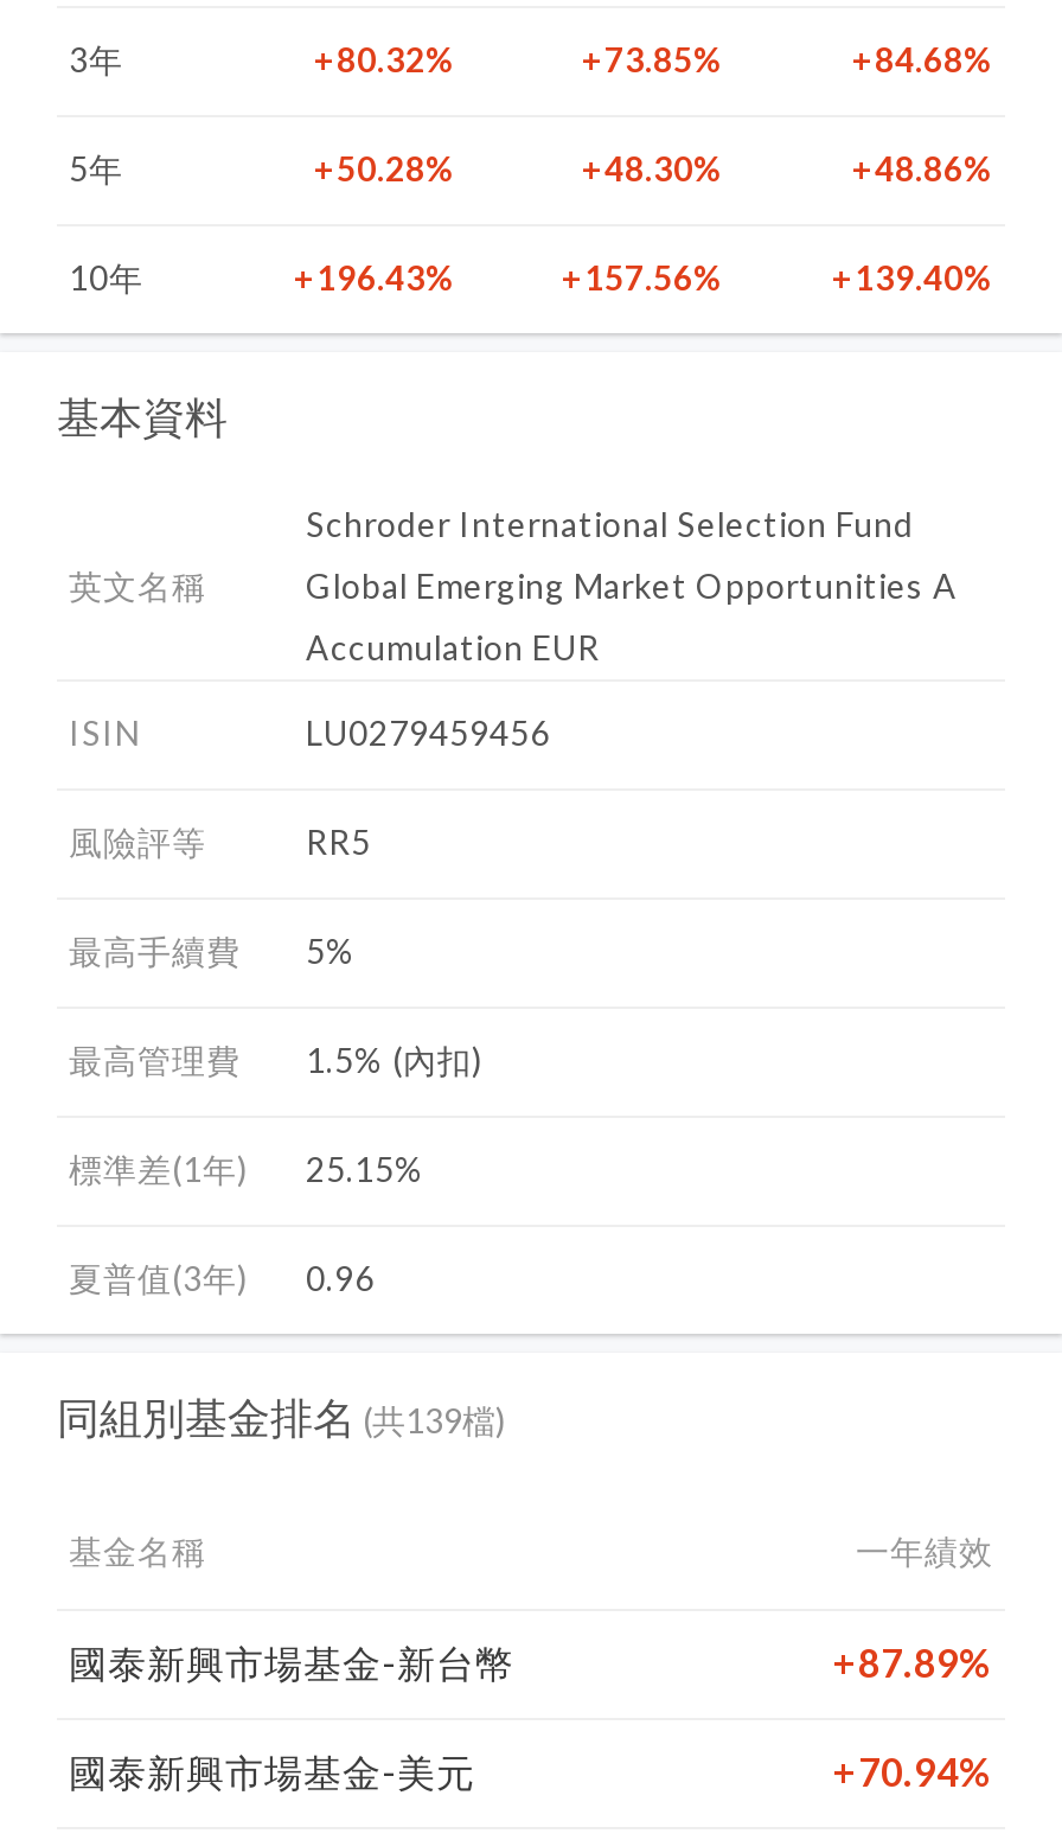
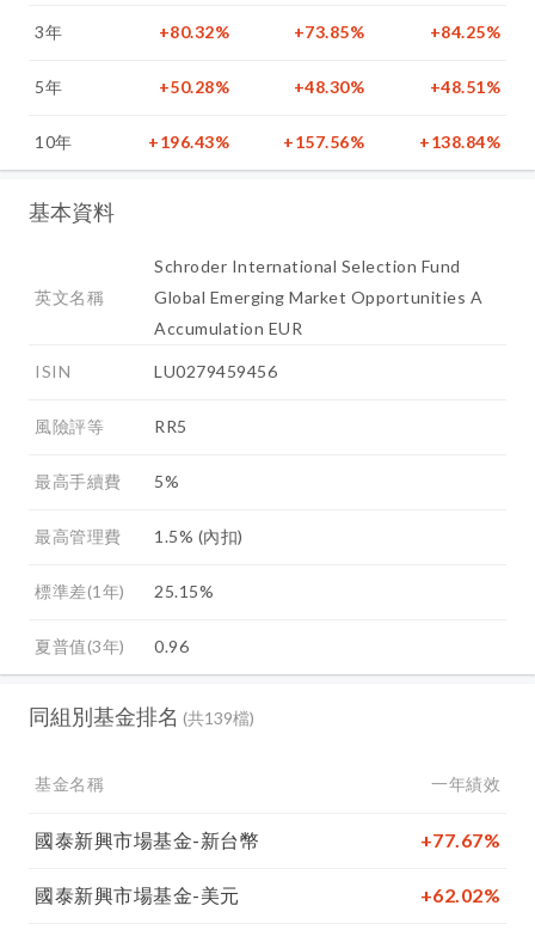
[852,39,993,79] +84.68% -> [429,22,500,42] +84.25%
[852,148,993,189] +48.86% -> [429,77,500,97] +48.51%
[832,257,993,298] +139.40% -> [419,131,500,152] +138.84%
[833,1640,993,1685] +87.89% -> [420,828,500,851] +77.67%
[833,1749,993,1794] +70.94% -> [420,883,500,906] +62.02%

